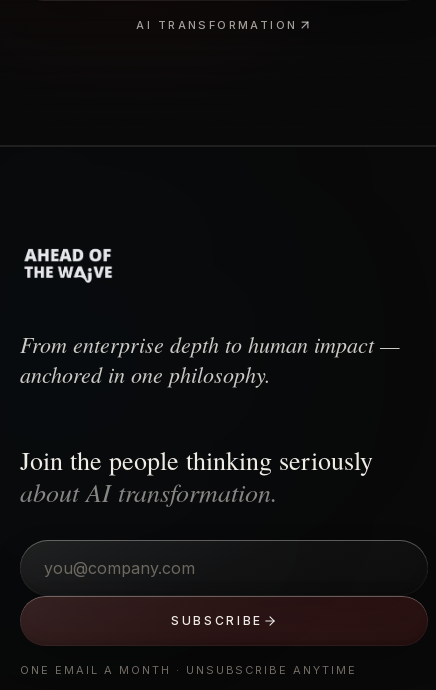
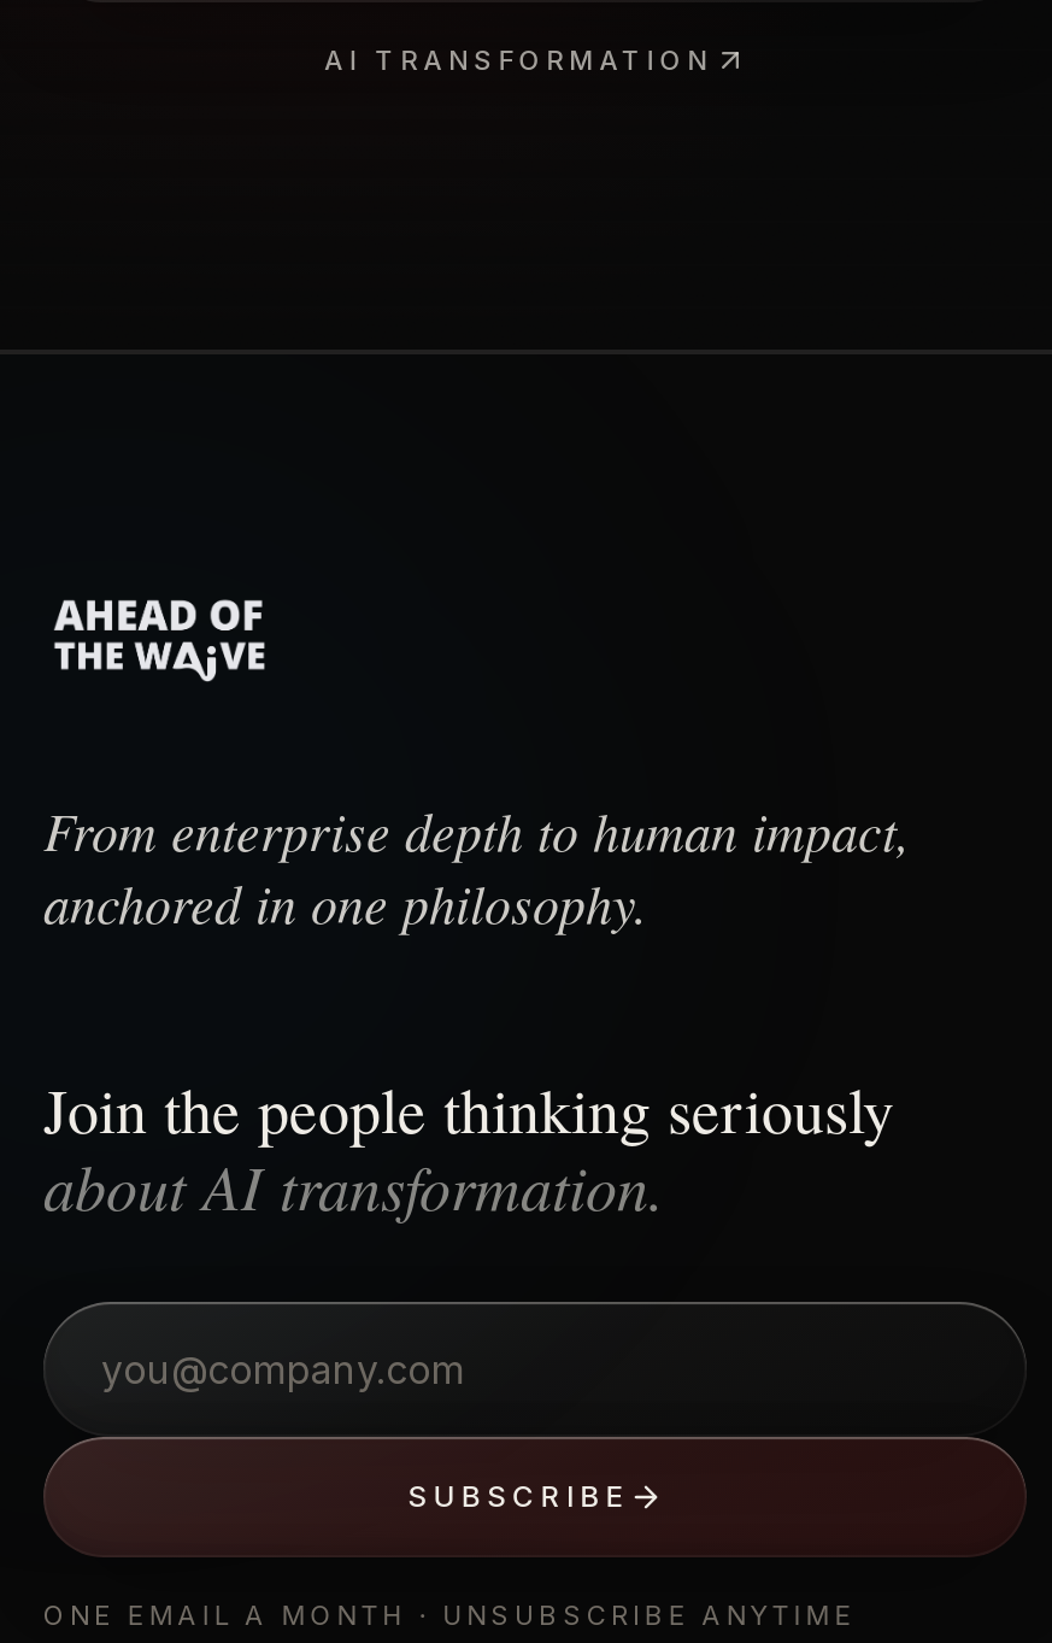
[20,329,400,359] From enterprise depth to human impact — -> [43,793,911,865] From enterprise depth to human impact,

